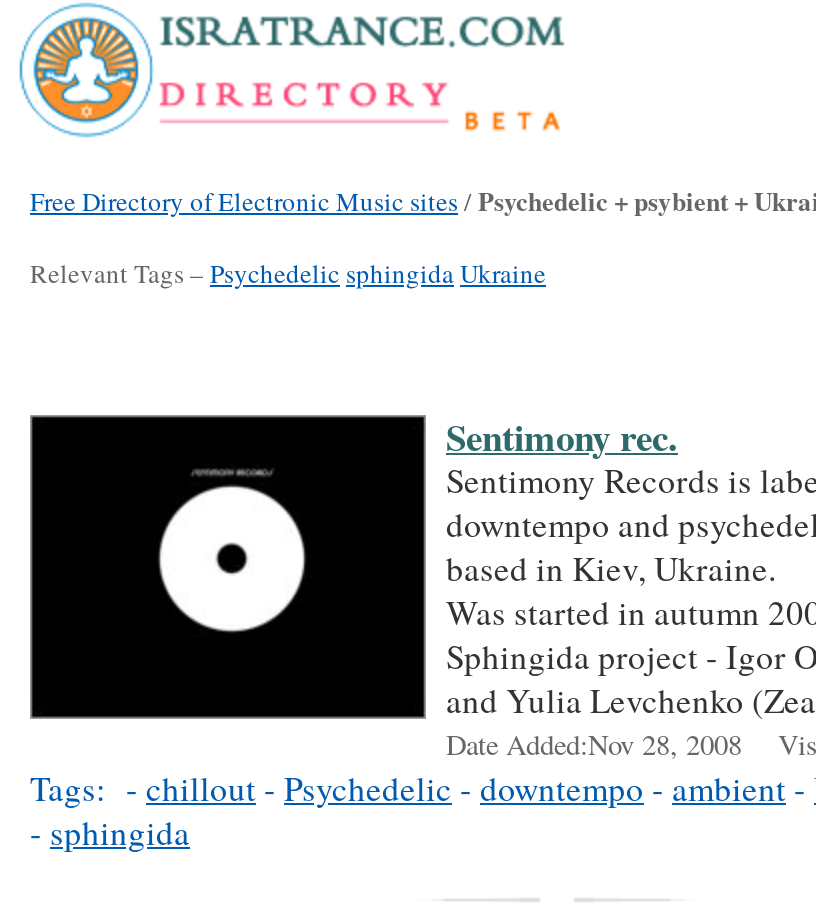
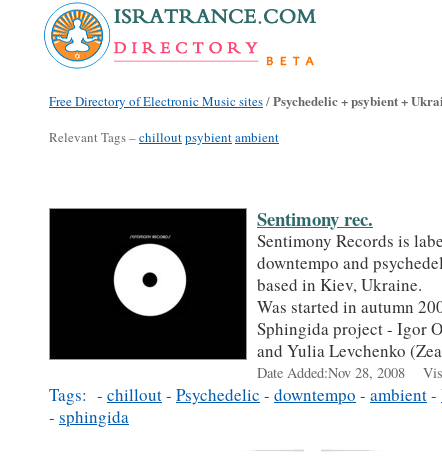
[30,255,546,291] Relevant Tags – Psychedelic sphingida Ukraine -> [49,128,279,146] Relevant Tags – chillout psybient ambient

